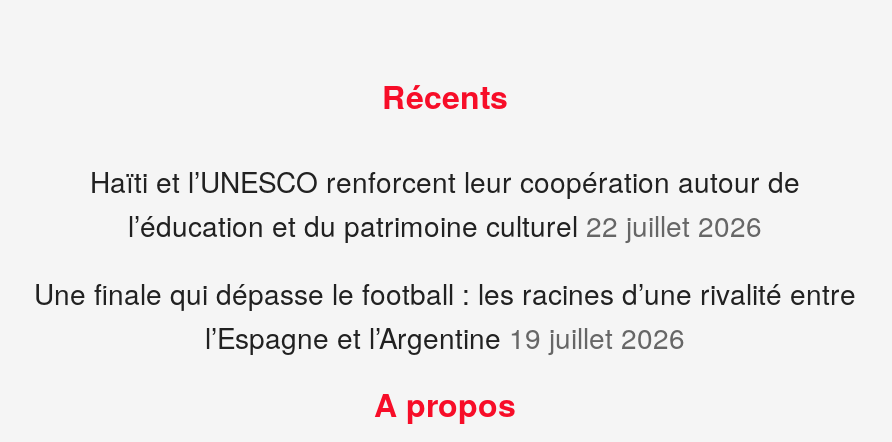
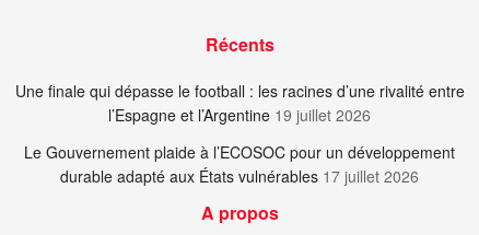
[90,162,800,246] Haïti et l’UNESCO renforcent leur coopération autour de | l’éducation et du patrimoine culturel 22 juillet 2026 -> none
moved [34,274,856,358] -> [15,80,464,126]: Une finale qui dépasse le football : les racines d’une rivalité entre | l’Espagne et l’Argentine 19 juillet 2026
none -> [24,141,455,187] Le Gouvernement plaide à l’ECOSOC pour un développement | durable adapté aux États vulnérables 17 juillet 2026

